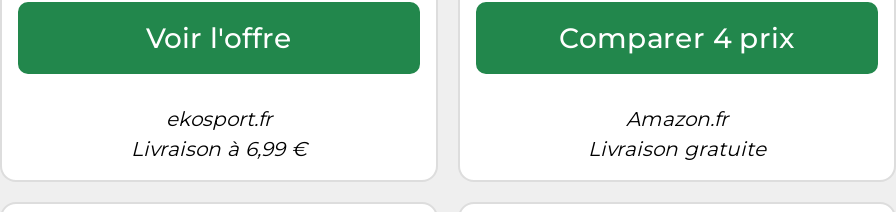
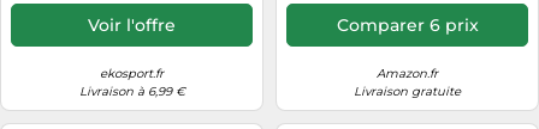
[559,20,795,56] Comparer 4 prix -> [336,14,478,36] Comparer 6 prix

